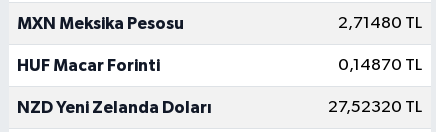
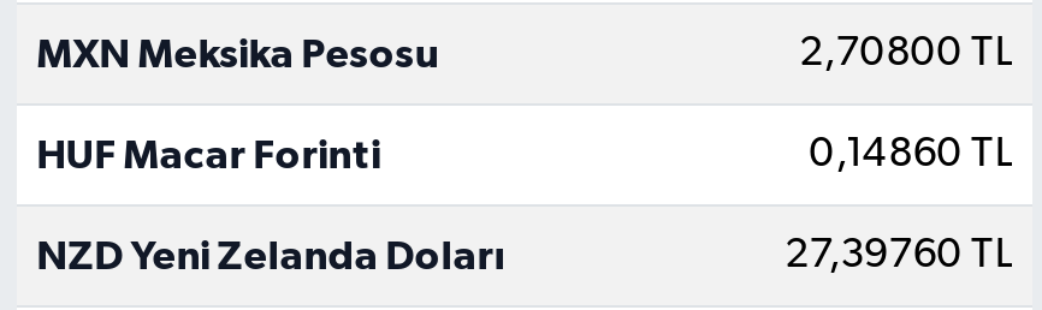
[338,15,422,32] 2,71480 TL -> [799,35,1011,75] 2,70800 TL
[338,57,422,74] 0,14870 TL -> [809,136,1011,176] 0,14860 TL
[328,99,422,116] 27,52320 TL -> [785,236,1011,277] 27,39760 TL

